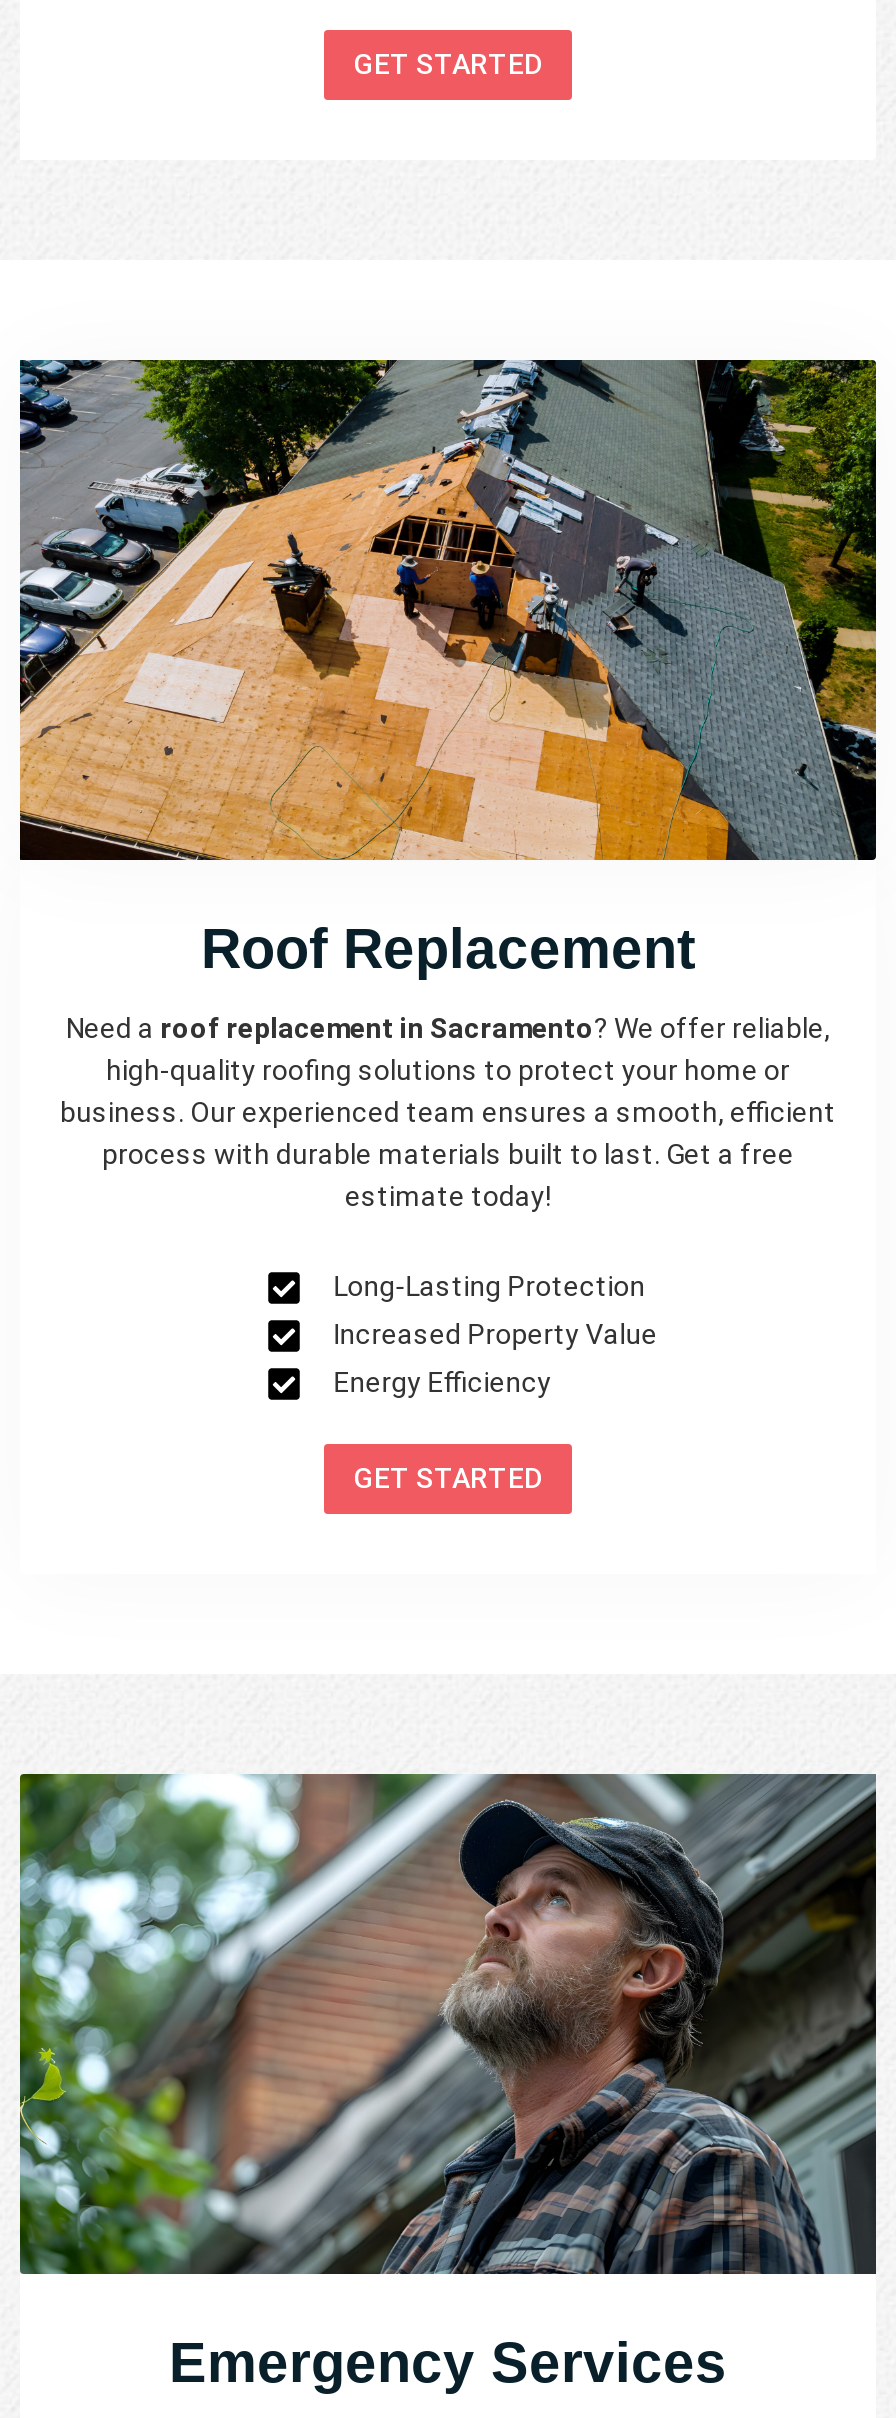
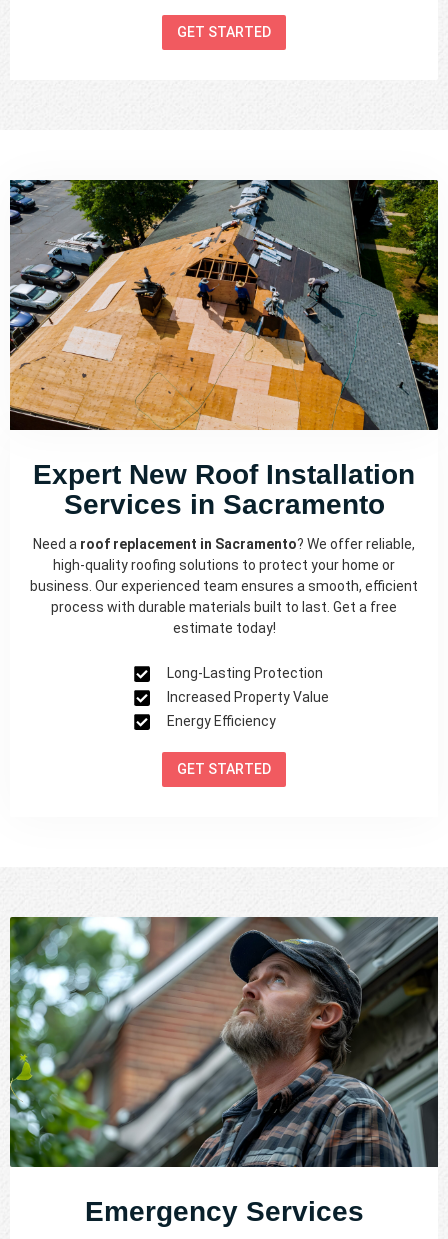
[201,917,695,979] Roof Replacement -> [33,459,415,520] Expert New Roof Installation | Services in Sacramento

